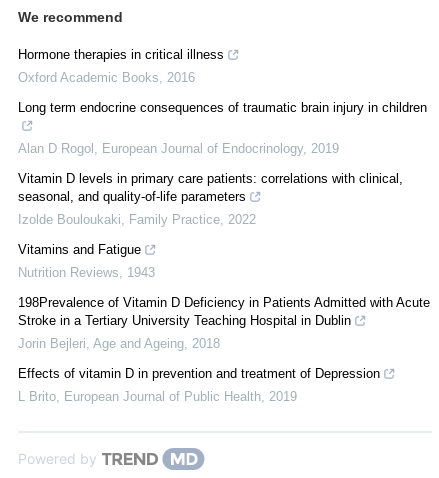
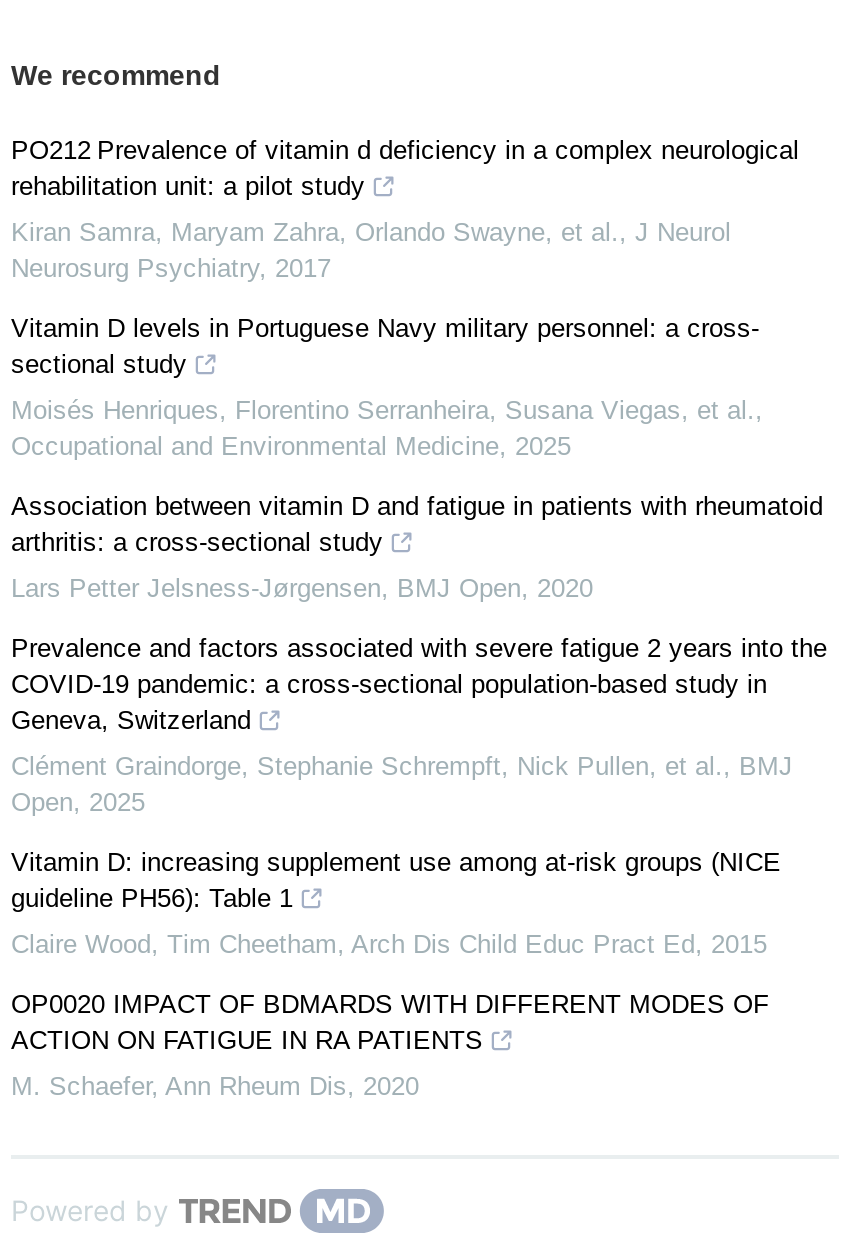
[18,47,224,62] Hormone therapies in critical illness -> [11,135,799,201] PO212 Prevalence of vitamin d deficiency in a complex neurological | rehabilitation unit: a pilot study
[18,70,195,85] Oxford Academic Books, 2016 -> [11,217,731,283] Kiran Samra, Maryam Zahra, Orlando Swayne, et al., J Neurol | Neurosurg Psychiatry, 2017
[18,100,427,115] Long term endocrine consequences of traumatic brain injury in children -> [11,313,759,379] Vitamin D levels in Portuguese Navy military personnel: a cross- | sectional study
[18,141,339,156] Alan D Rogol, European Journal of Endocrinology, 2019 -> [11,395,763,461] Moisés Henriques, Florentino Serranheira, Susana Viegas, et al., | Occupational and Environmental Medicine, 2025
[18,171,403,204] Vitamin D levels in primary care patients: correlations with clinical, | seasonal, and quality-of-life parameters -> [11,491,823,557] Association between vitamin D and fatigue in patients with rheumatoid | arthritis: a cross-sectional study
[18,212,256,227] Izolde Bouloukaki, Family Practice, 2022 -> [11,573,593,603] Lars Petter Jelsness-Jørgensen, BMJ Open, 2020
[18,242,141,257] Vitamins and Fatigue -> [11,633,827,735] Prevalence and factors associated with severe fatigue 2 years into the | COVID-19 pandemic: a cross-sectional population-based study in | Geneva, Switzerland
[18,265,155,280] Nutrition Reviews, 1943 -> [11,751,793,817] Clément Graindorge, Stephanie Schrempft, Nick Pullen, et al., BMJ | Open, 2025
[18,295,430,328] 198Prevalence of Vitamin D Deficiency in Patients Admitted with Acute | Stroke in a Tertiary University Teaching Hospital in Dublin -> [11,847,781,913] Vitamin D: increasing supplement use among at-risk groups (NICE | guideline PH56): Table 1
[18,336,220,351] Jorin Bejleri, Age and Ageing, 2018 -> [11,929,767,959] Claire Wood, Tim Cheetham, Arch Dis Child Educ Pract Ed, 2015
[18,366,380,381] Effects of vitamin D in prevention and treatment of Depression -> [11,989,769,1055] OP0020 IMPACT OF BDMARDS WITH DIFFERENT MODES OF | ACTION ON FATIGUE IN RA PATIENTS
[18,389,297,404] L Brito, European Journal of Public Health, 2019 -> [11,1071,419,1101] M. Schaefer, Ann Rheum Dis, 2020

